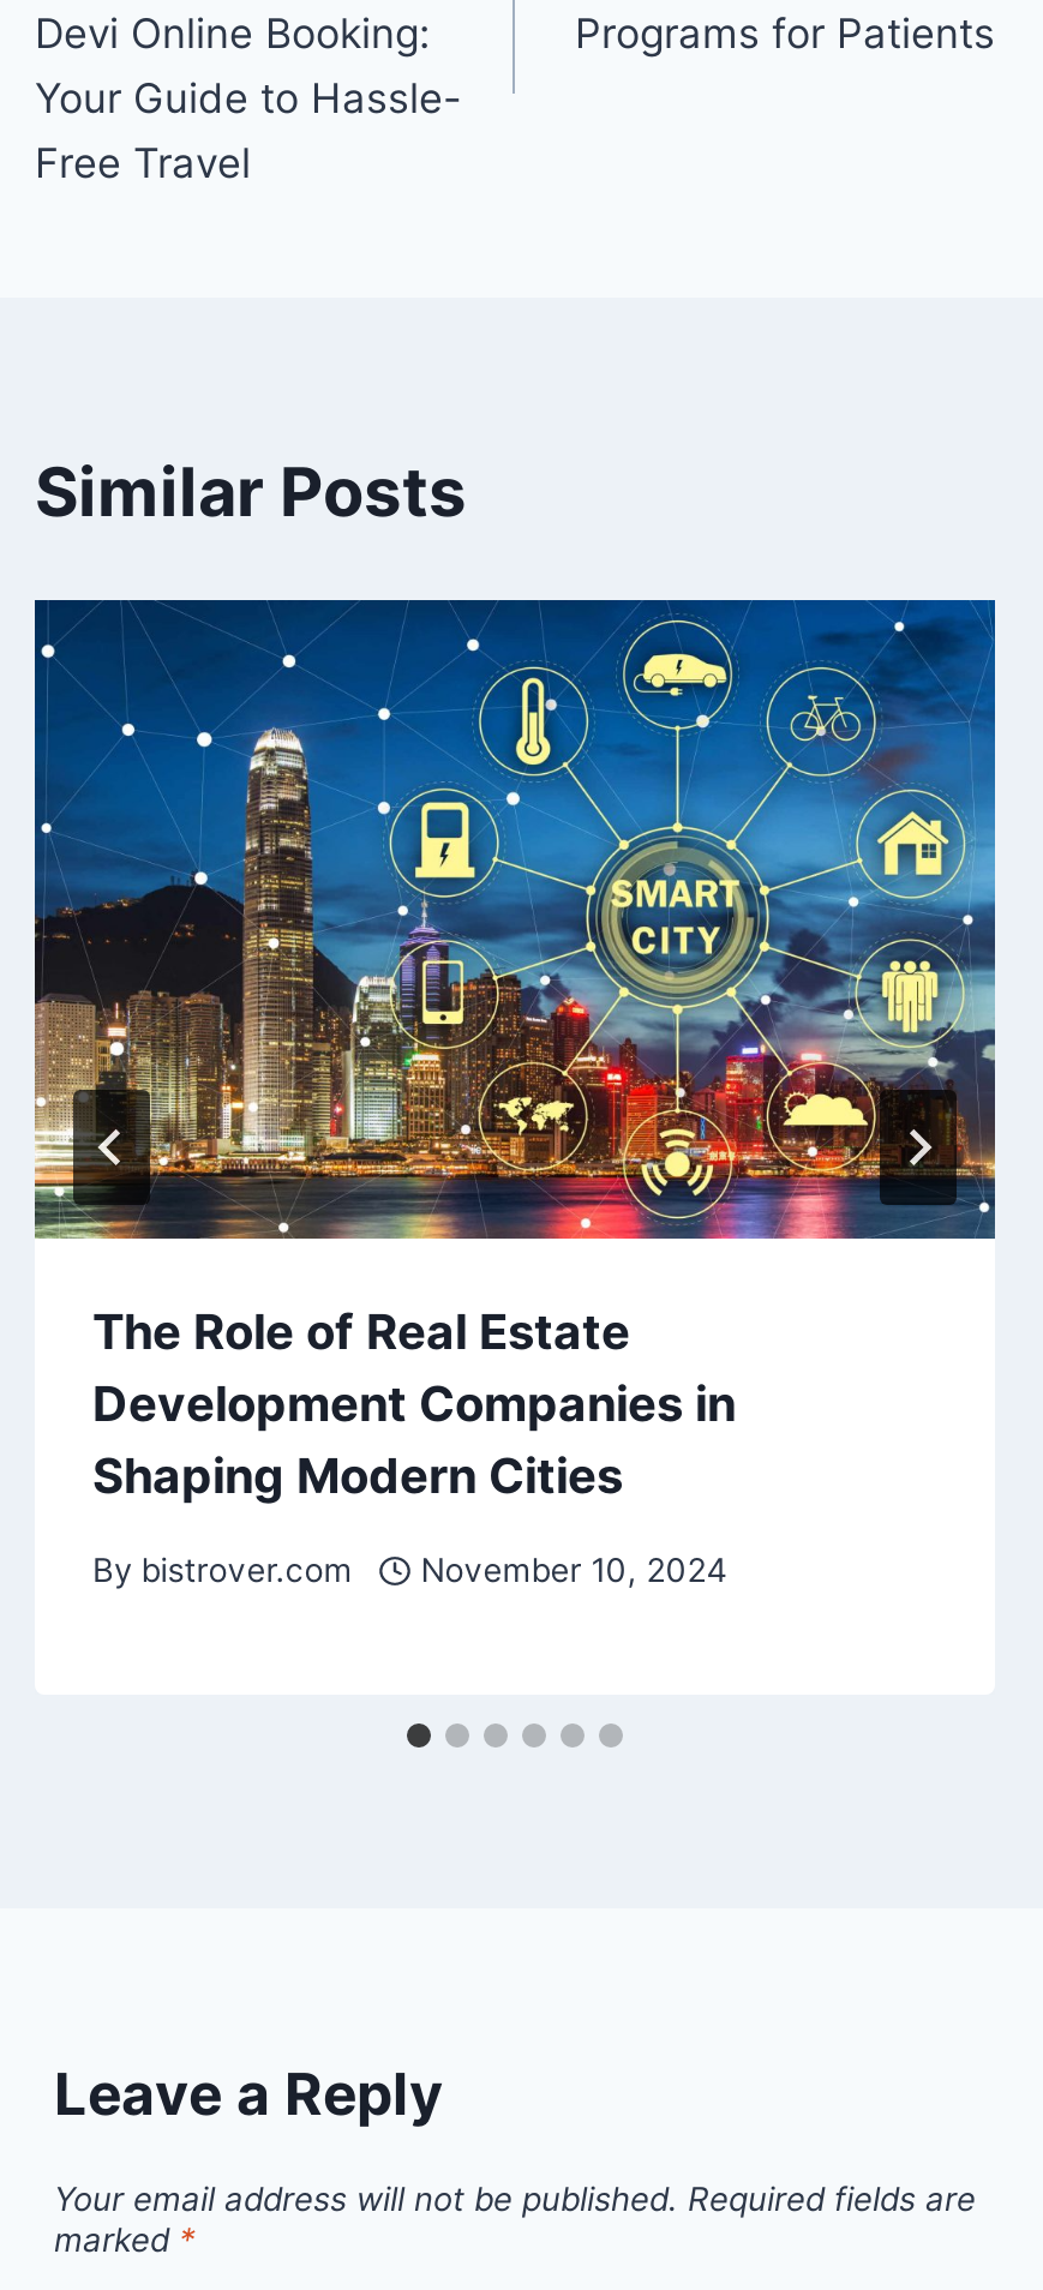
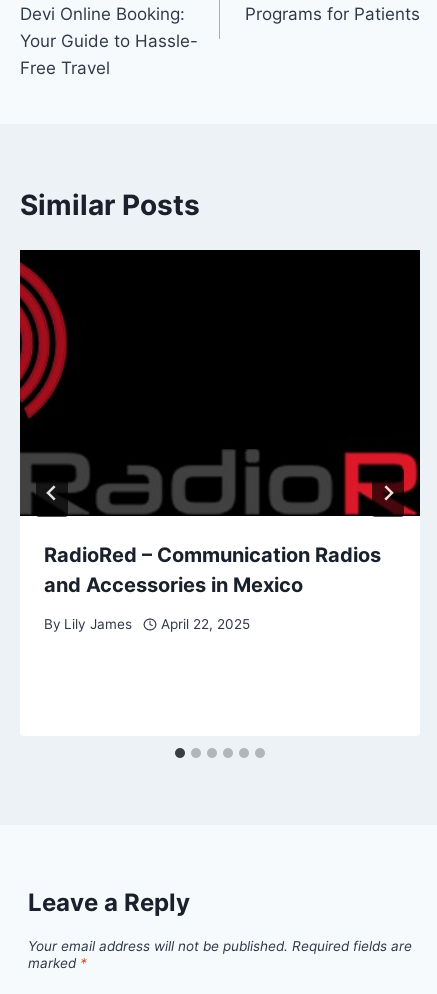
[32,598,997,1506] [image] | The Role of Real Estate | Development Companies in | Shaping Modern Cities -> [19,249,421,597] [image] | RadioRed – Communication Radios | and Accessories in Mexico
[92,1550,728,1589] By bistrover.com | November 10, 2024 -> [44,616,250,632] By Lily James | April 22, 2025

